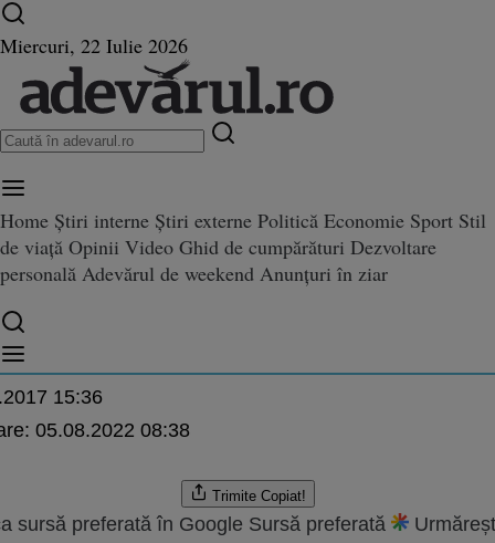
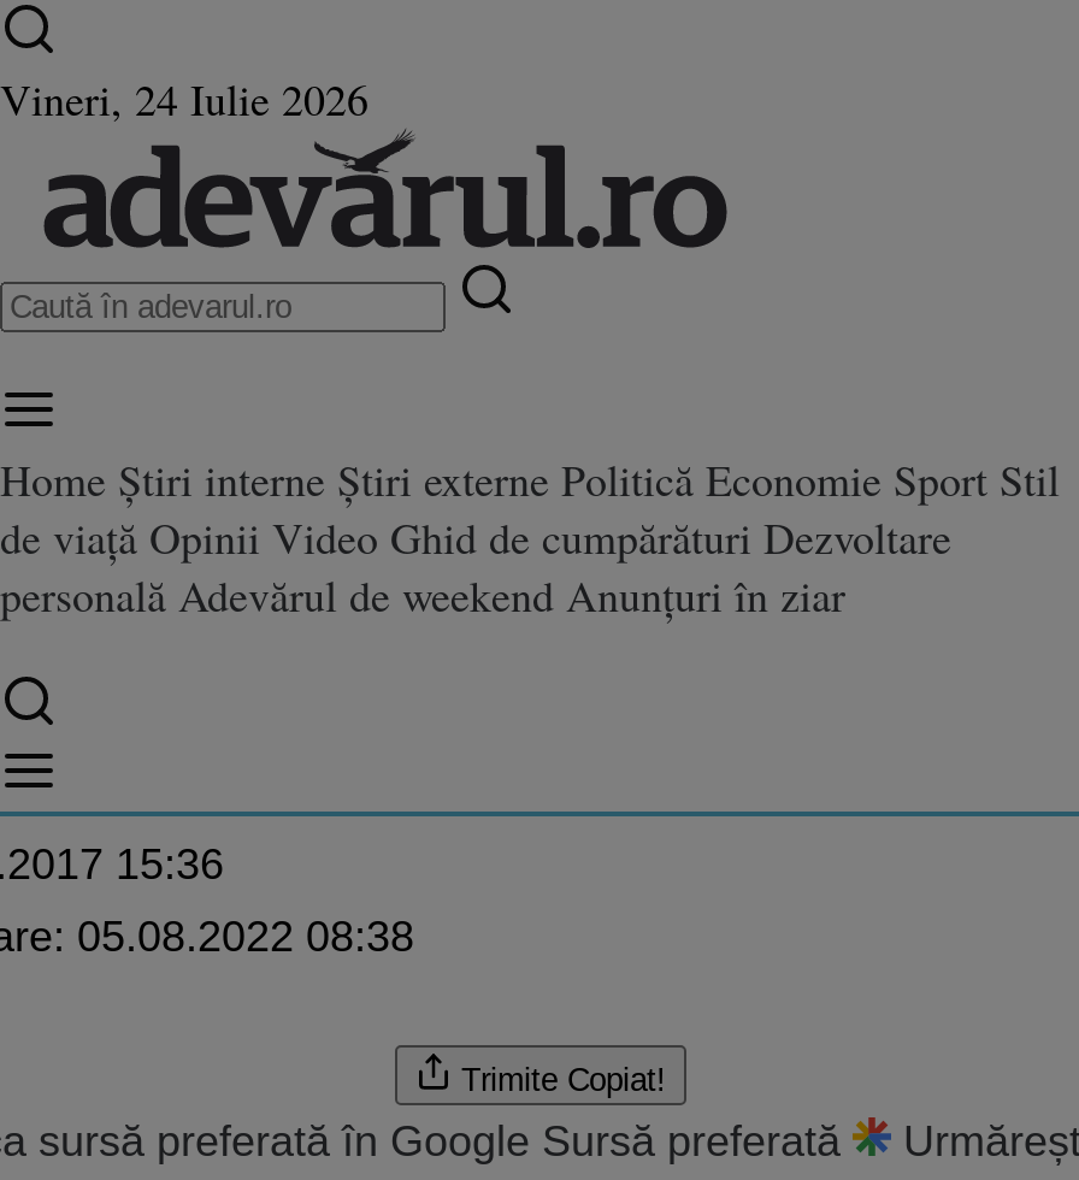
[0,32,188,59] Miercuri, 22 Iulie 2026 -> [0,70,368,128] Vineri, 24 Iulie 2026

